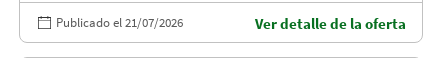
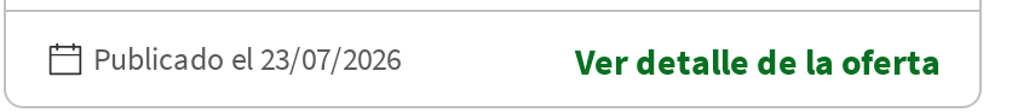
[56,14,183,31] Publicado el 21/07/2026 -> [93,38,401,79] Publicado el 23/07/2026

